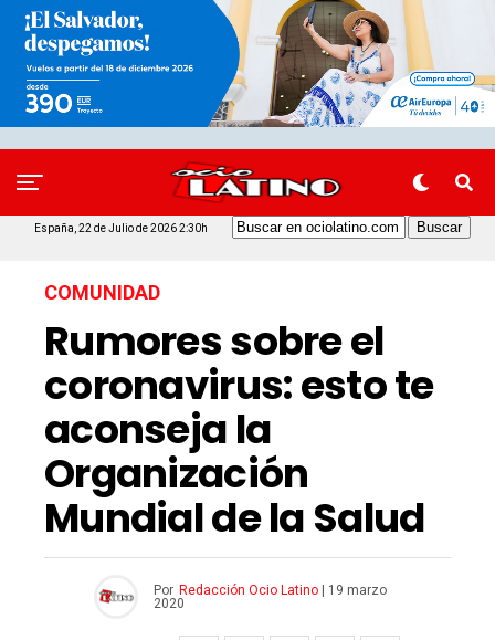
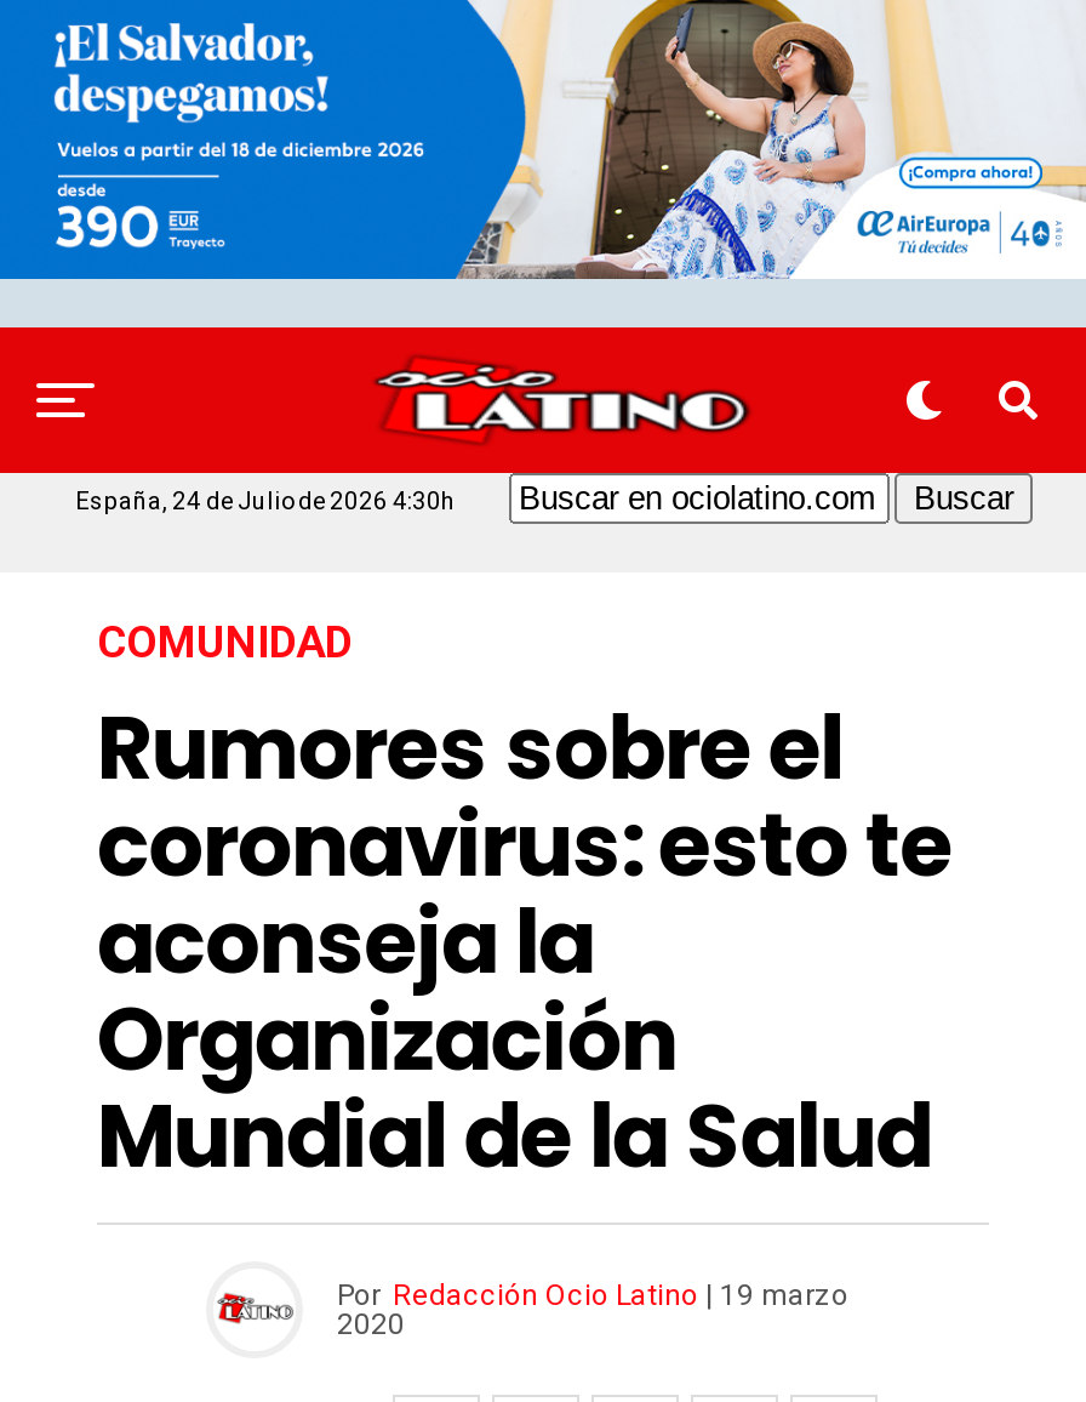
[34,223,210,235] España, 22 de Julio de 2026 2:30h -> [75,489,461,515] España, 24 de Julio de 2026 4:30h

